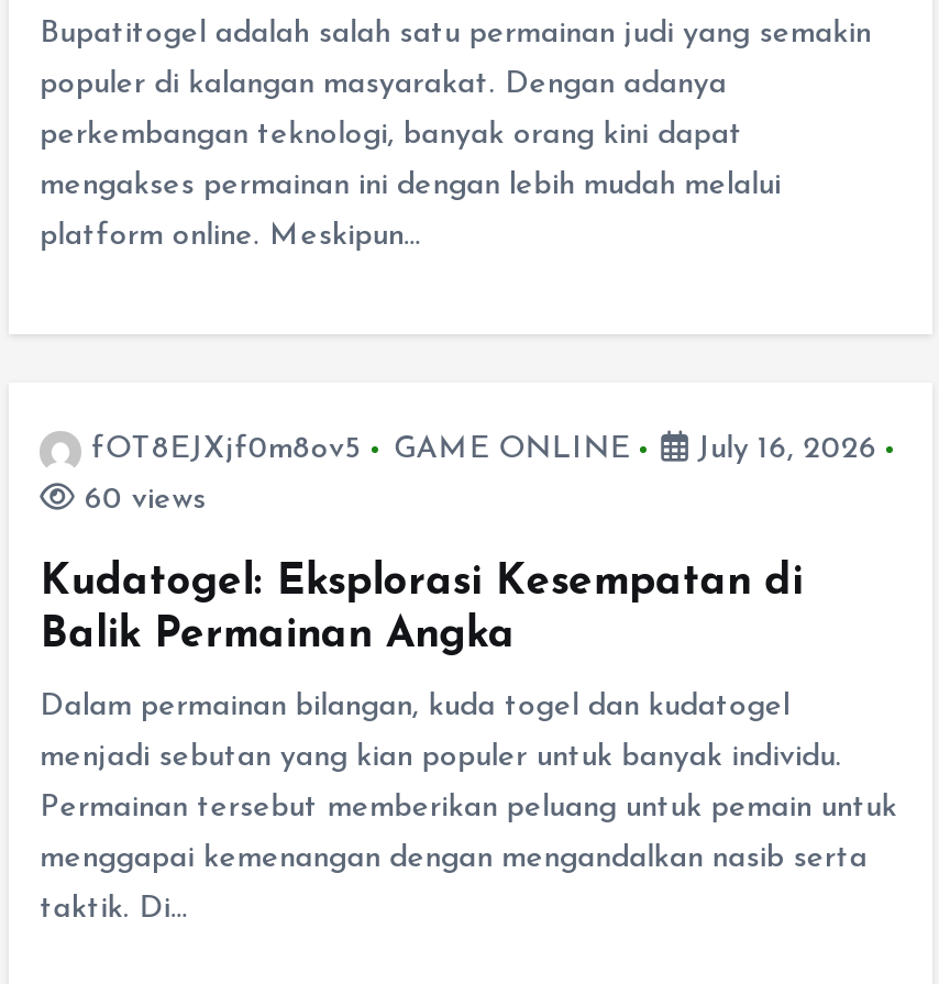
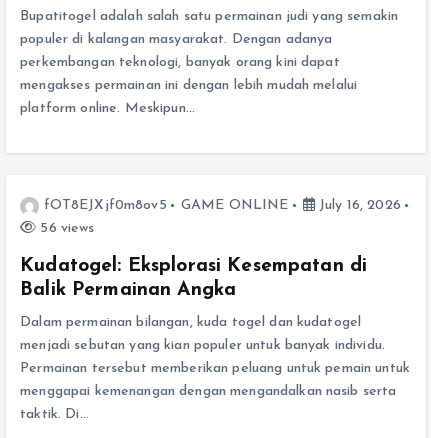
[75,484,206,517] 60 views -> [36,221,95,236] 56 views

